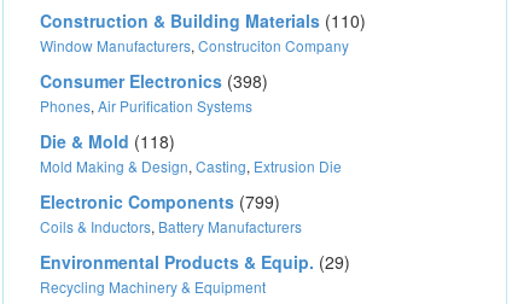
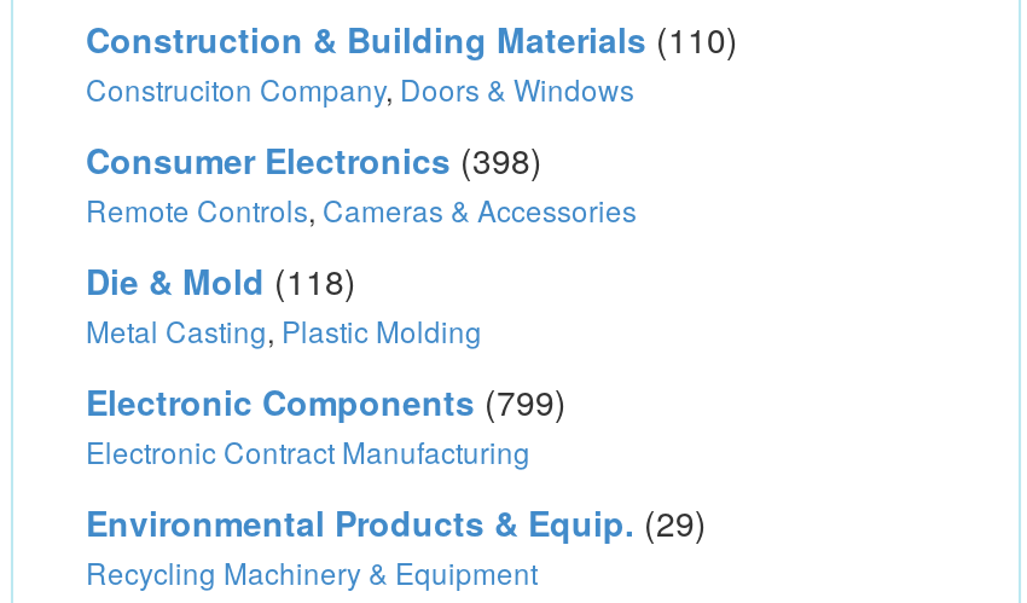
[40,34,349,55] Window Manufacturers, Construciton Company -> [86,66,634,108] Construciton Company, Doors & Windows
[40,95,252,115] Phones, Air Purification Systems -> [86,187,637,228] Remote Controls, Cameras & Accessories
[40,155,342,176] Mold Making & Design, Casting, Extrusion Die -> [86,308,482,349] Metal Casting, Plastic Molding
[40,215,302,236] Coils & Inductors, Battery Manufacturers -> [86,429,530,470] Electronic Contract Manufacturing

